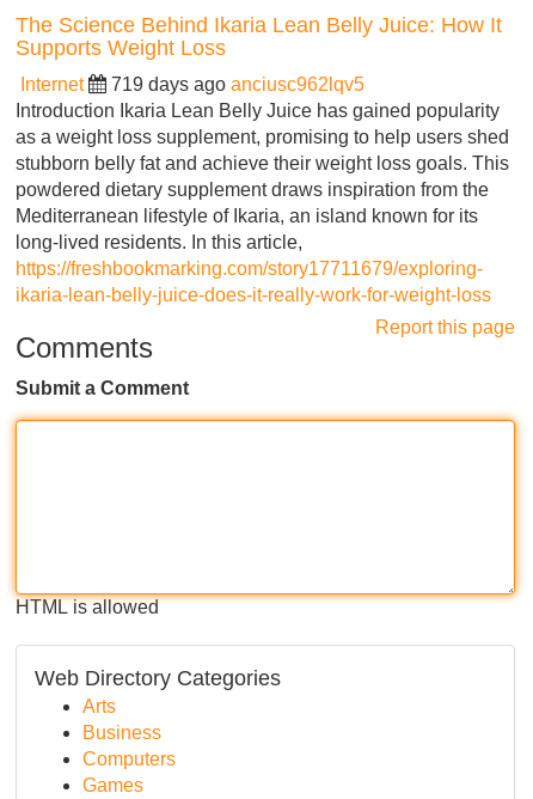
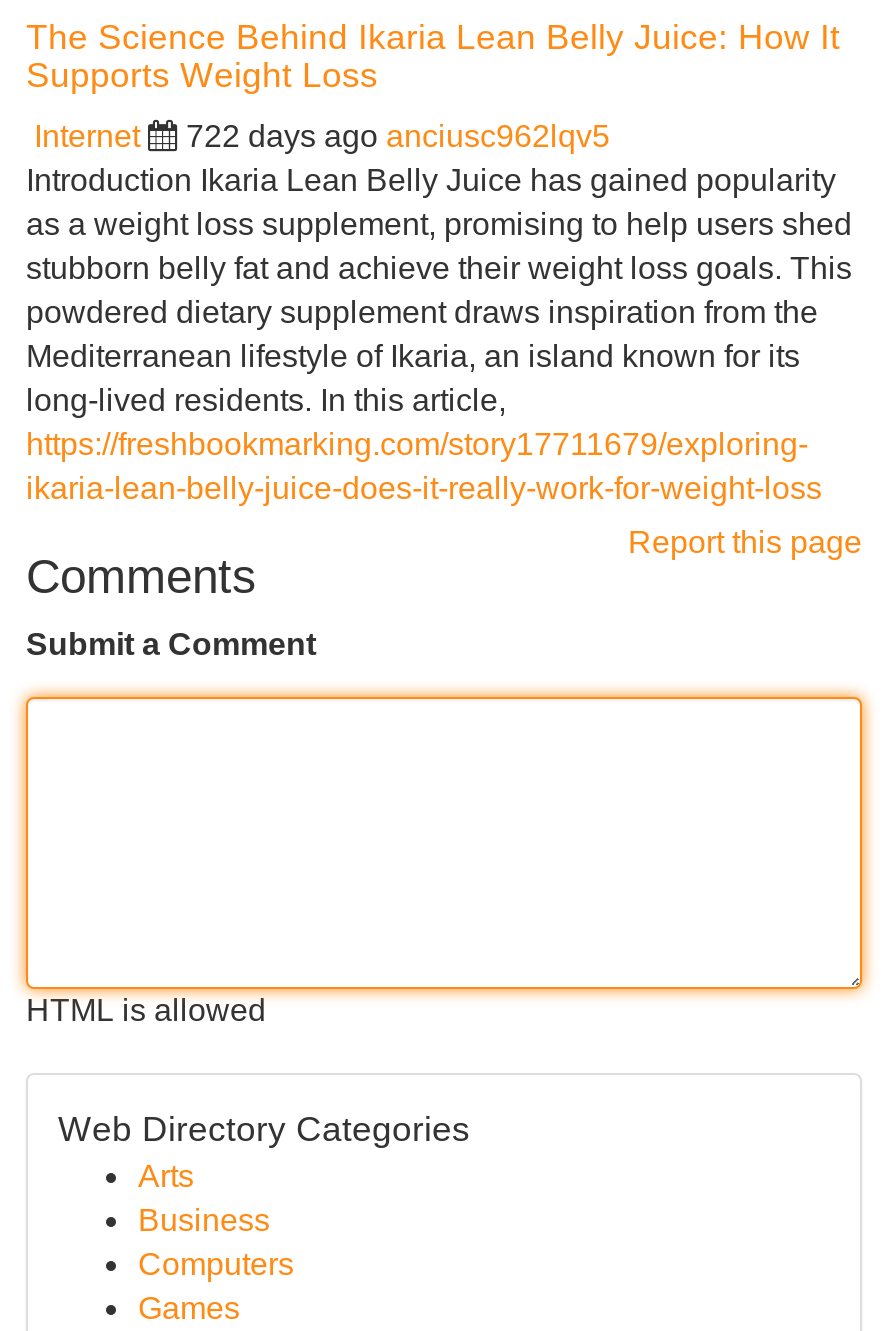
[111,74,364,94] 719 days ago anciusc962lqv5 -> [186,119,610,153] 722 days ago anciusc962lqv5

